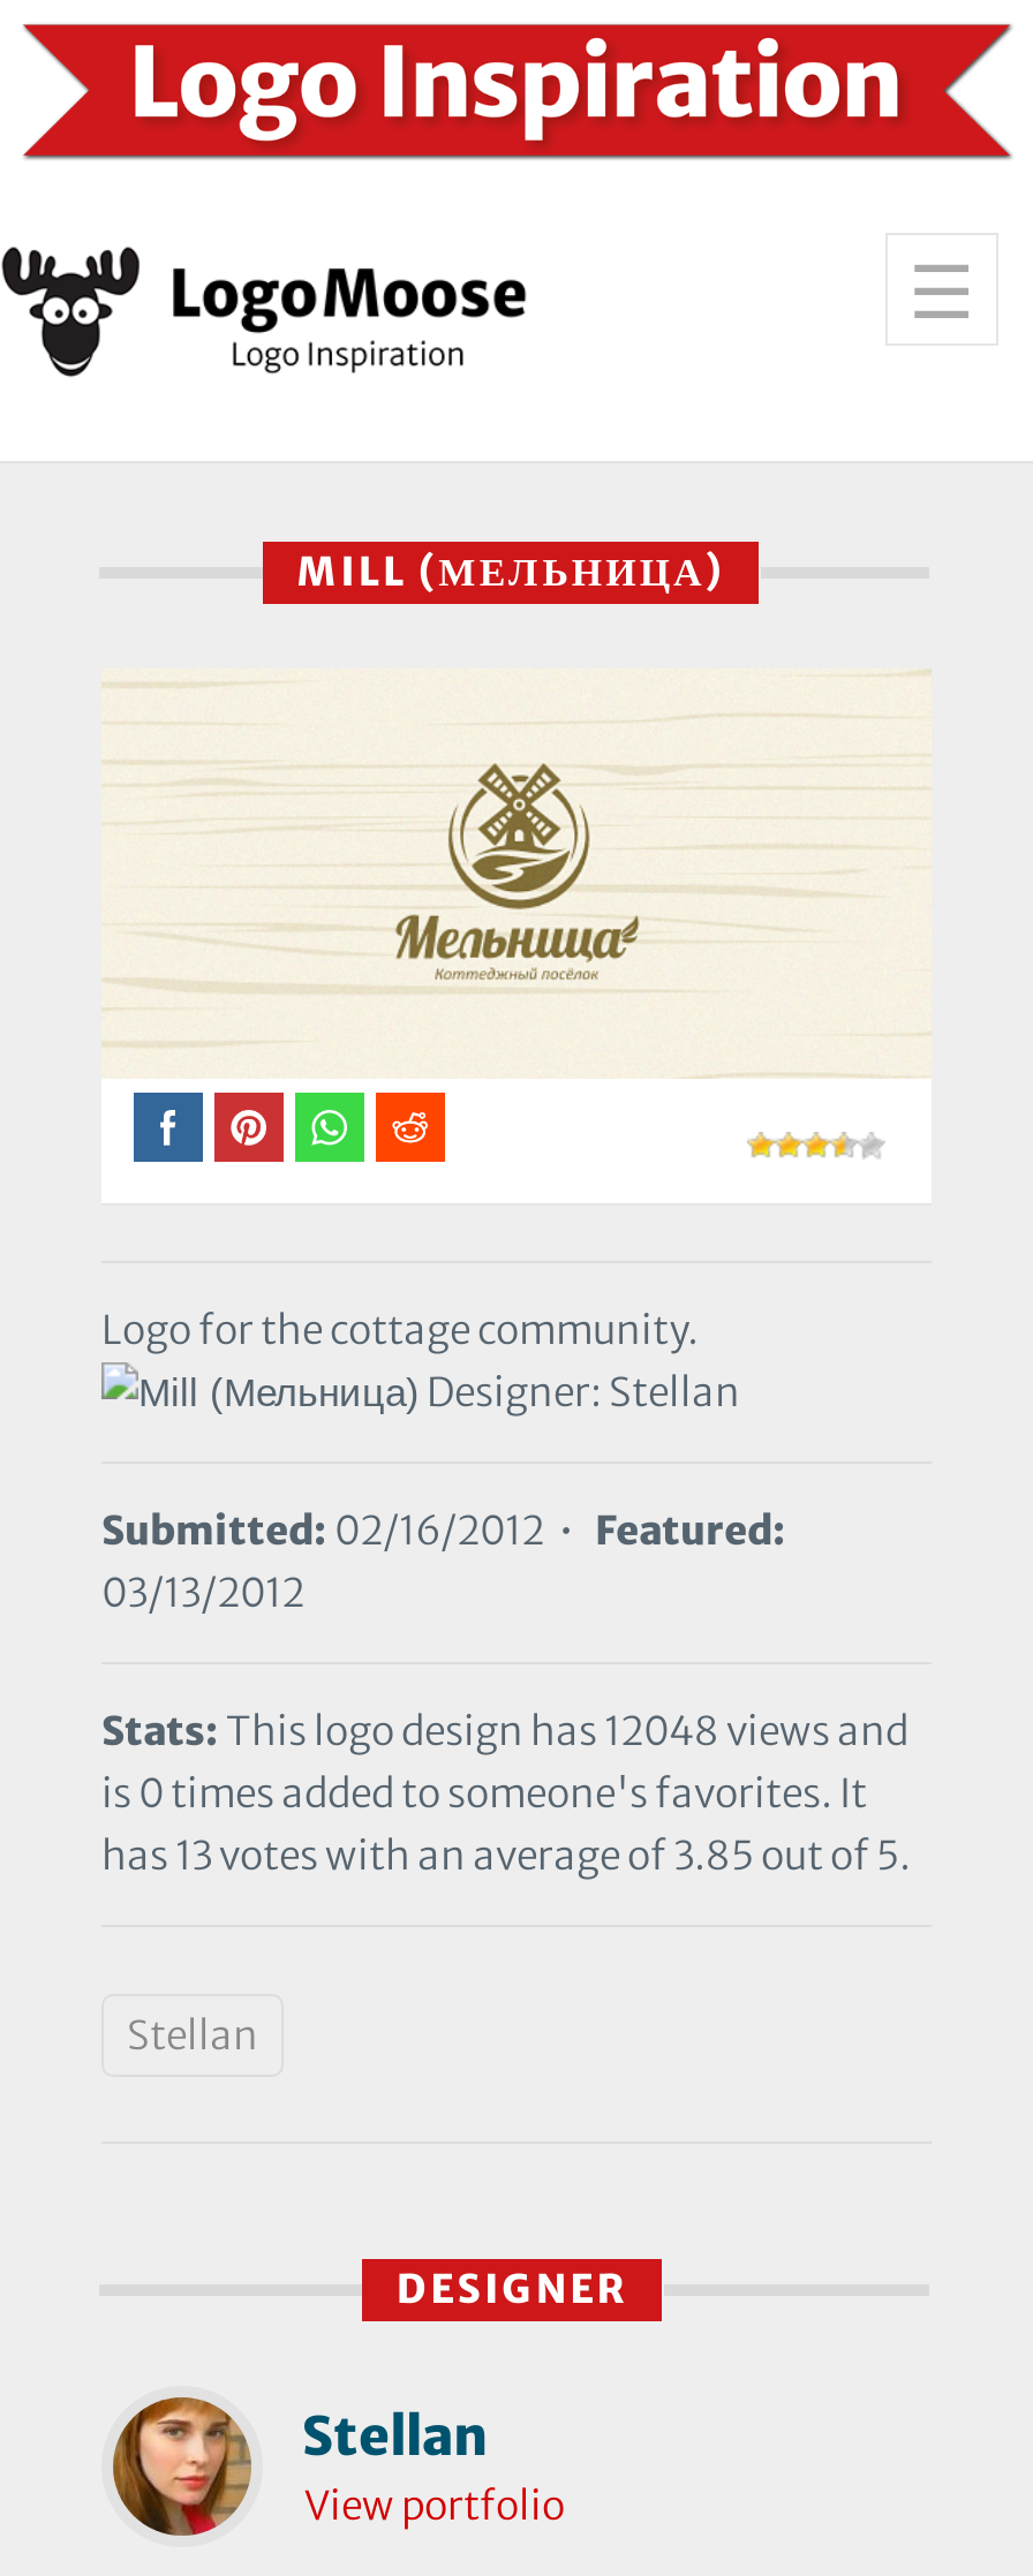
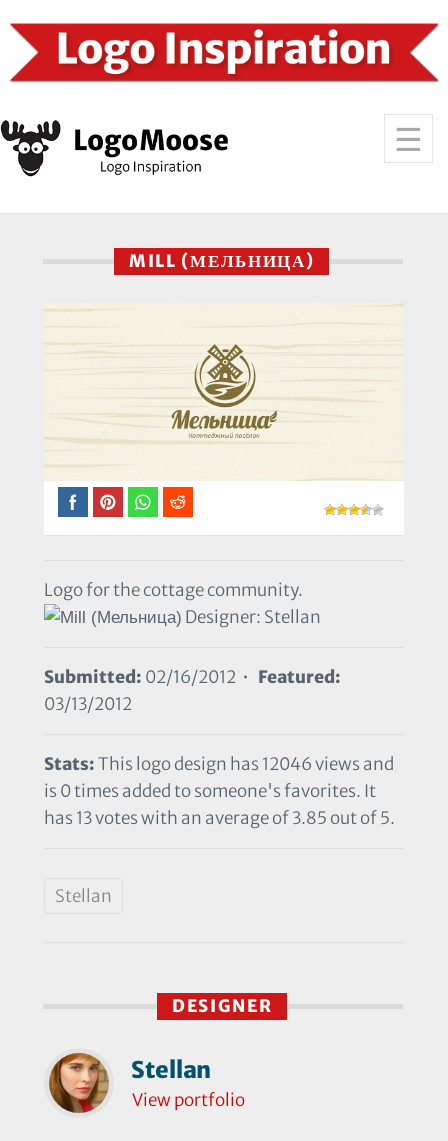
[101,1705,908,1756] Stats: This logo design has 12048 views and -> [44,753,394,775] Stats: This logo design has 12046 views and

